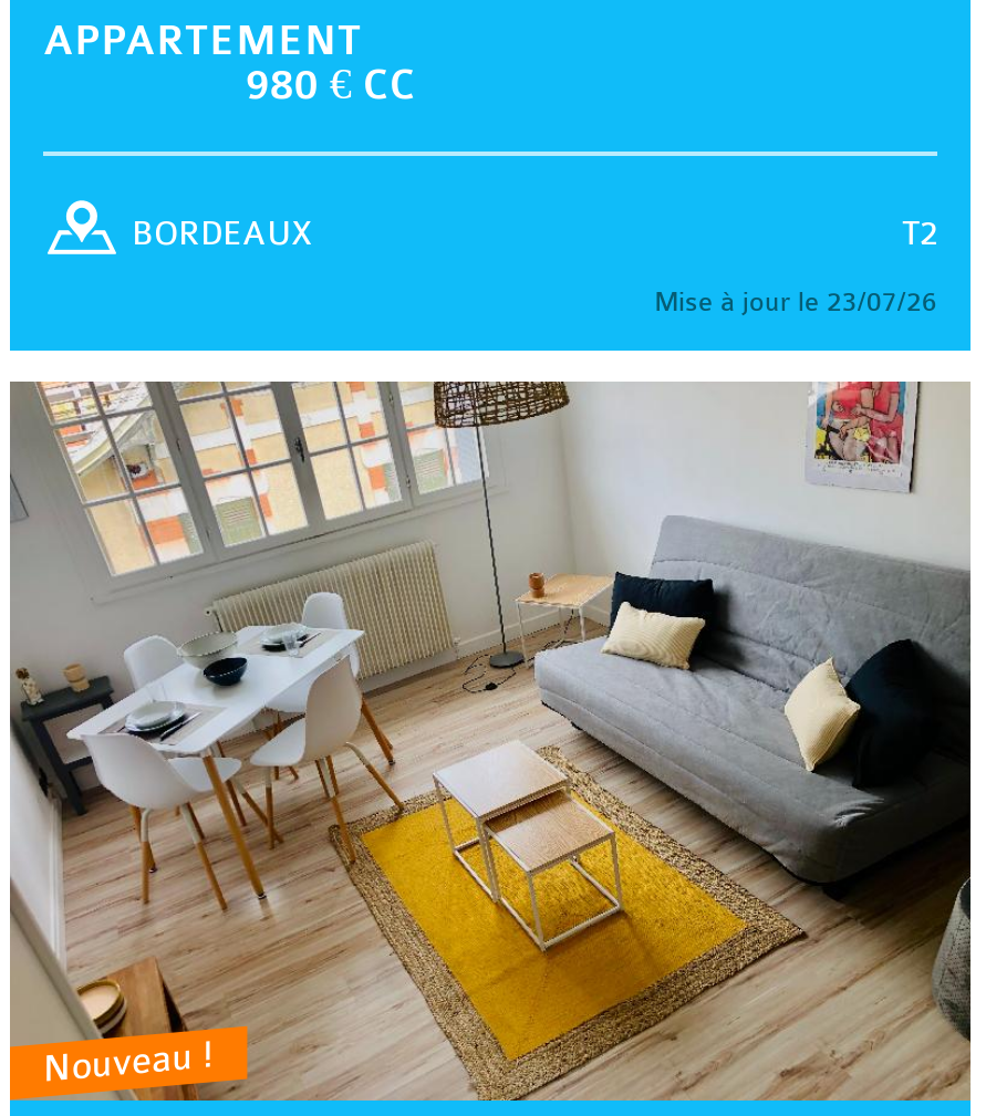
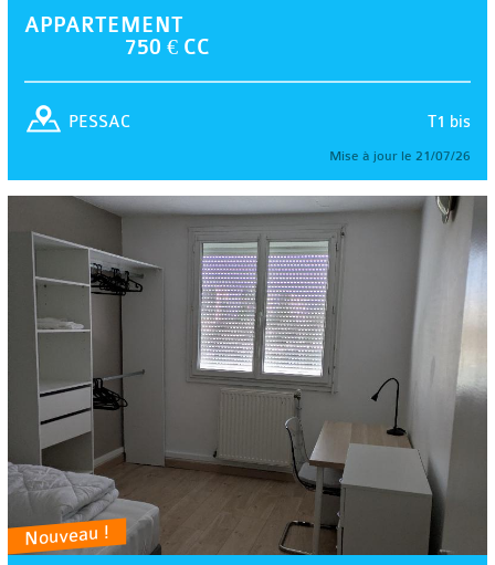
[245,60,416,108] 980 € CC -> [125,35,210,59] 750 € CC
[132,215,937,253] T2 | BORDEAUX -> [69,112,471,131] T1 bis | PESSAC
[654,285,937,316] Mise à jour le 23/07/26 -> [329,148,471,163] Mise à jour le 21/07/26
[10,379,973,1103] [image] -> [7,195,488,556] [image]

